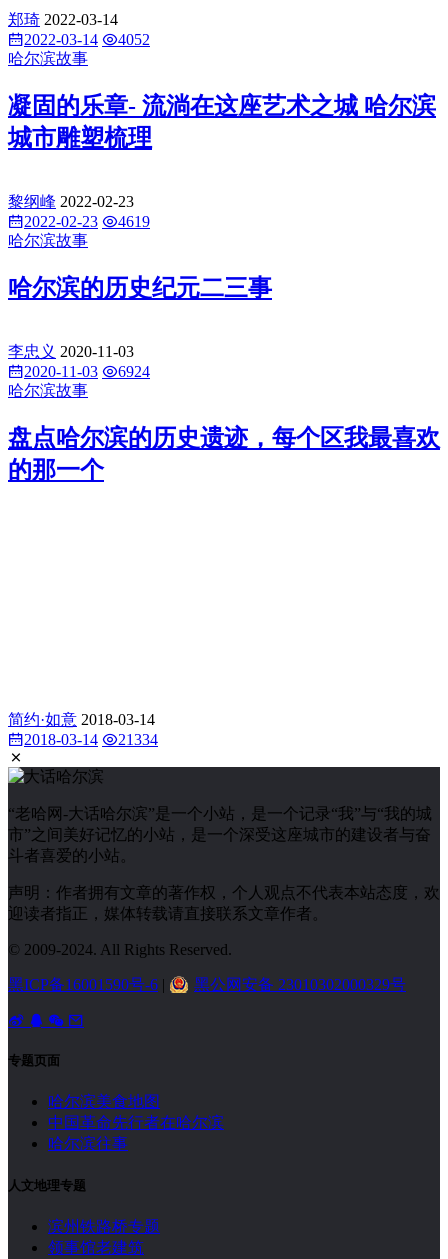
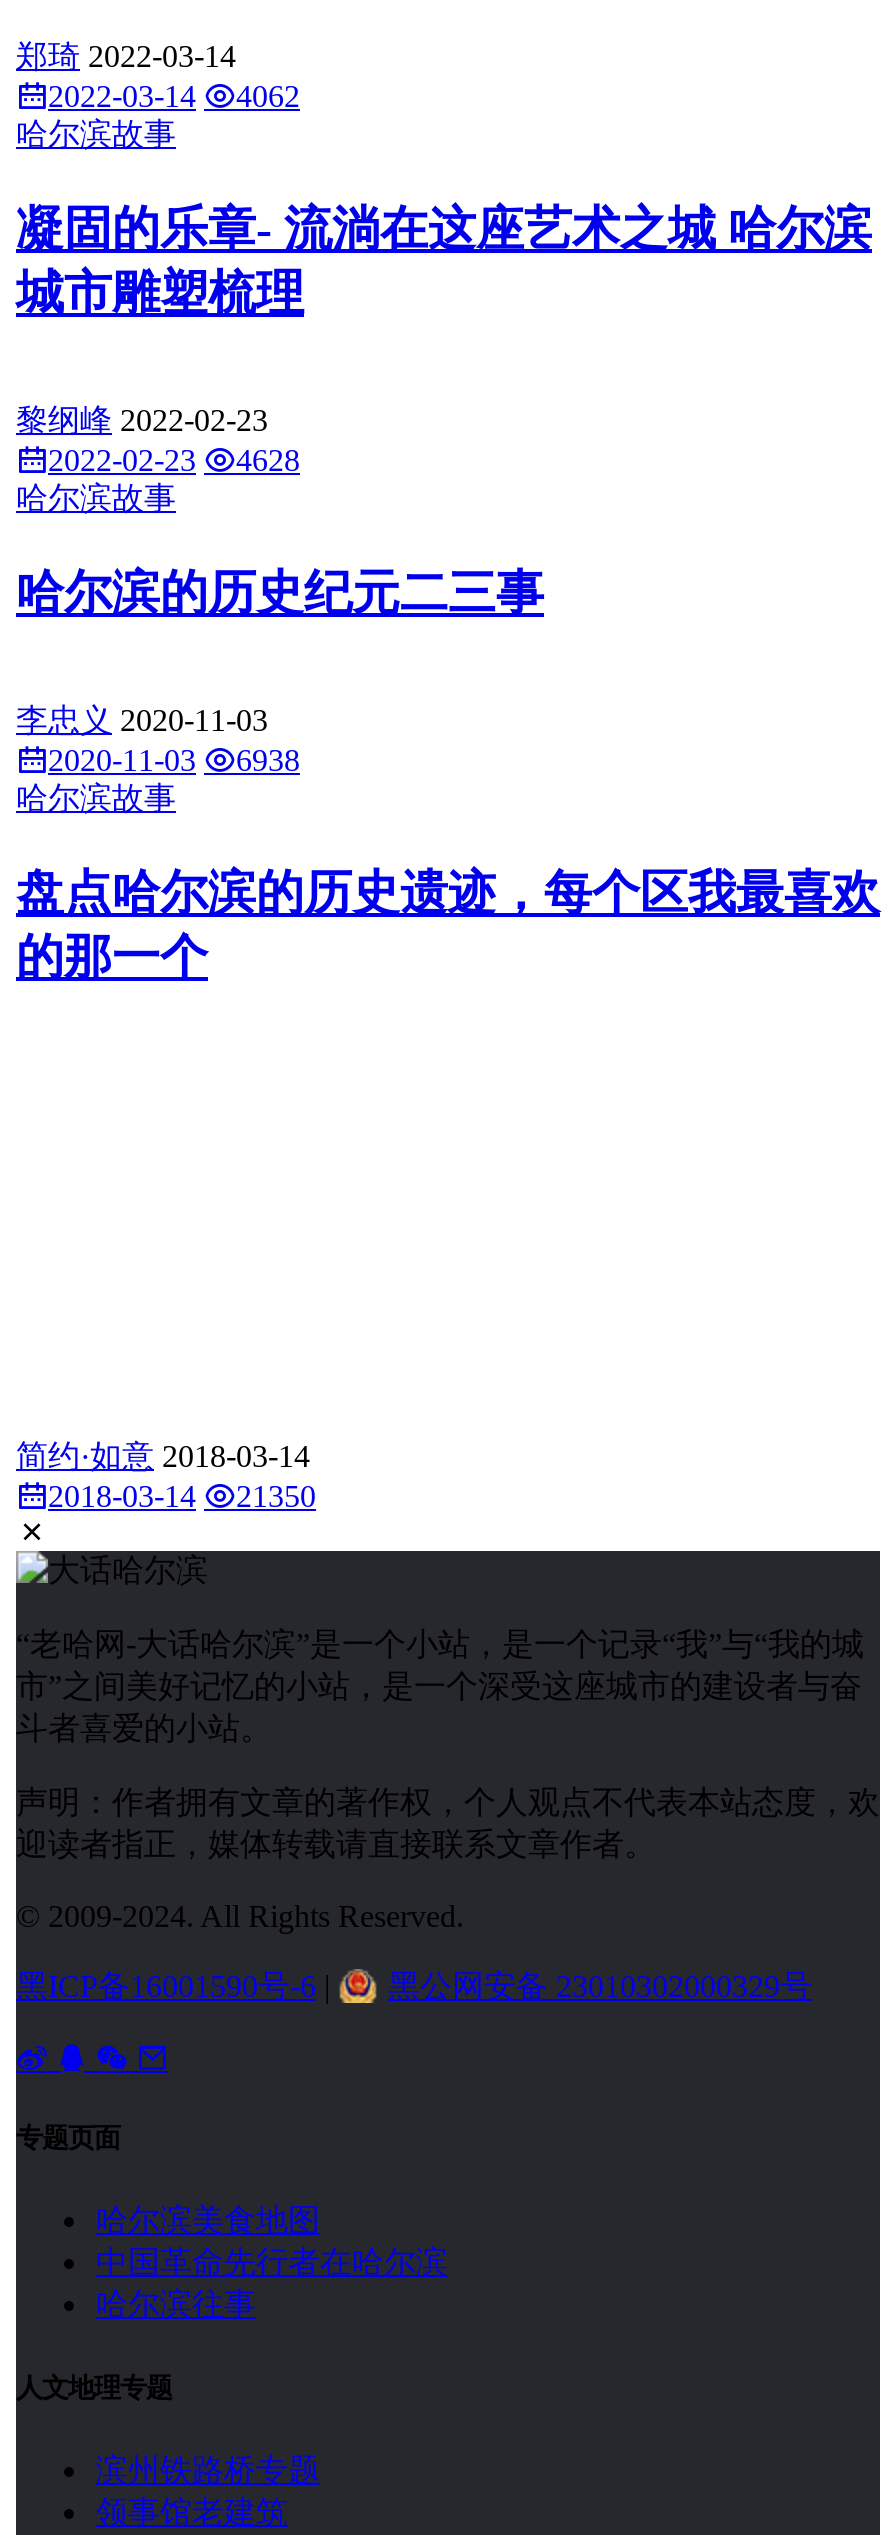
[24,31,150,48] 2022-03-14 4052 -> [48,79,300,113] 2022-03-14 4062
[24,213,150,230] 2022-02-23 4619 -> [48,443,300,477] 2022-02-23 4628
[24,363,150,380] 2020-11-03 6924 -> [48,743,300,777] 2020-11-03 6938
[24,731,158,748] 2018-03-14 21334 -> [48,1478,316,1512] 2018-03-14 21350

